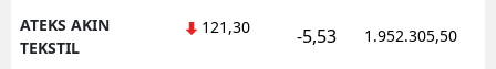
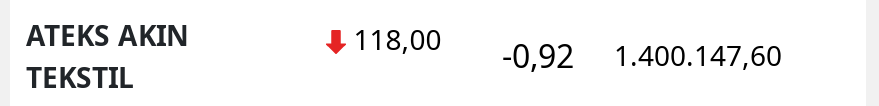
[201,16,250,37] 121,30 -> [354,20,442,58] 118,00
[297,24,337,48] -5,53 -> [502,34,574,78] -0,92
[364,25,457,46] 1.952.305,50 -> [614,36,782,74] 1.400.147,60

